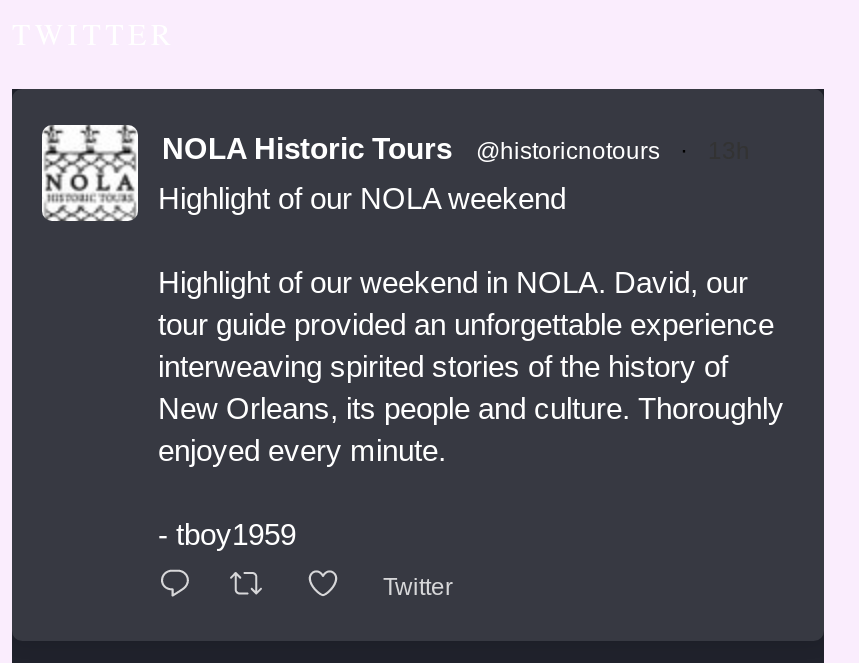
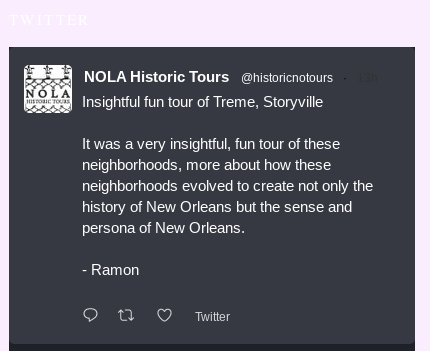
[158,182,566,216] Highlight of our NOLA weekend -> [82,93,323,110] Insightful fun tour of Treme, Storyville
[158,266,784,468] Highlight of our weekend in NOLA. David, our | tour guide provided an unforgettable experience | interweaving spirited stories of the history of | New Orleans, its people and culture. Thoroughly | enjoyed every minute. -> [82,135,373,236] It was a very insightful, fun tour of these | neighborhoods, more about how these | neighborhoods evolved to create not only the | history of New Orleans but the sense and | persona of New Orleans.
[158,518,296,552] - tboy1959 -> [82,261,139,278] - Ramon

